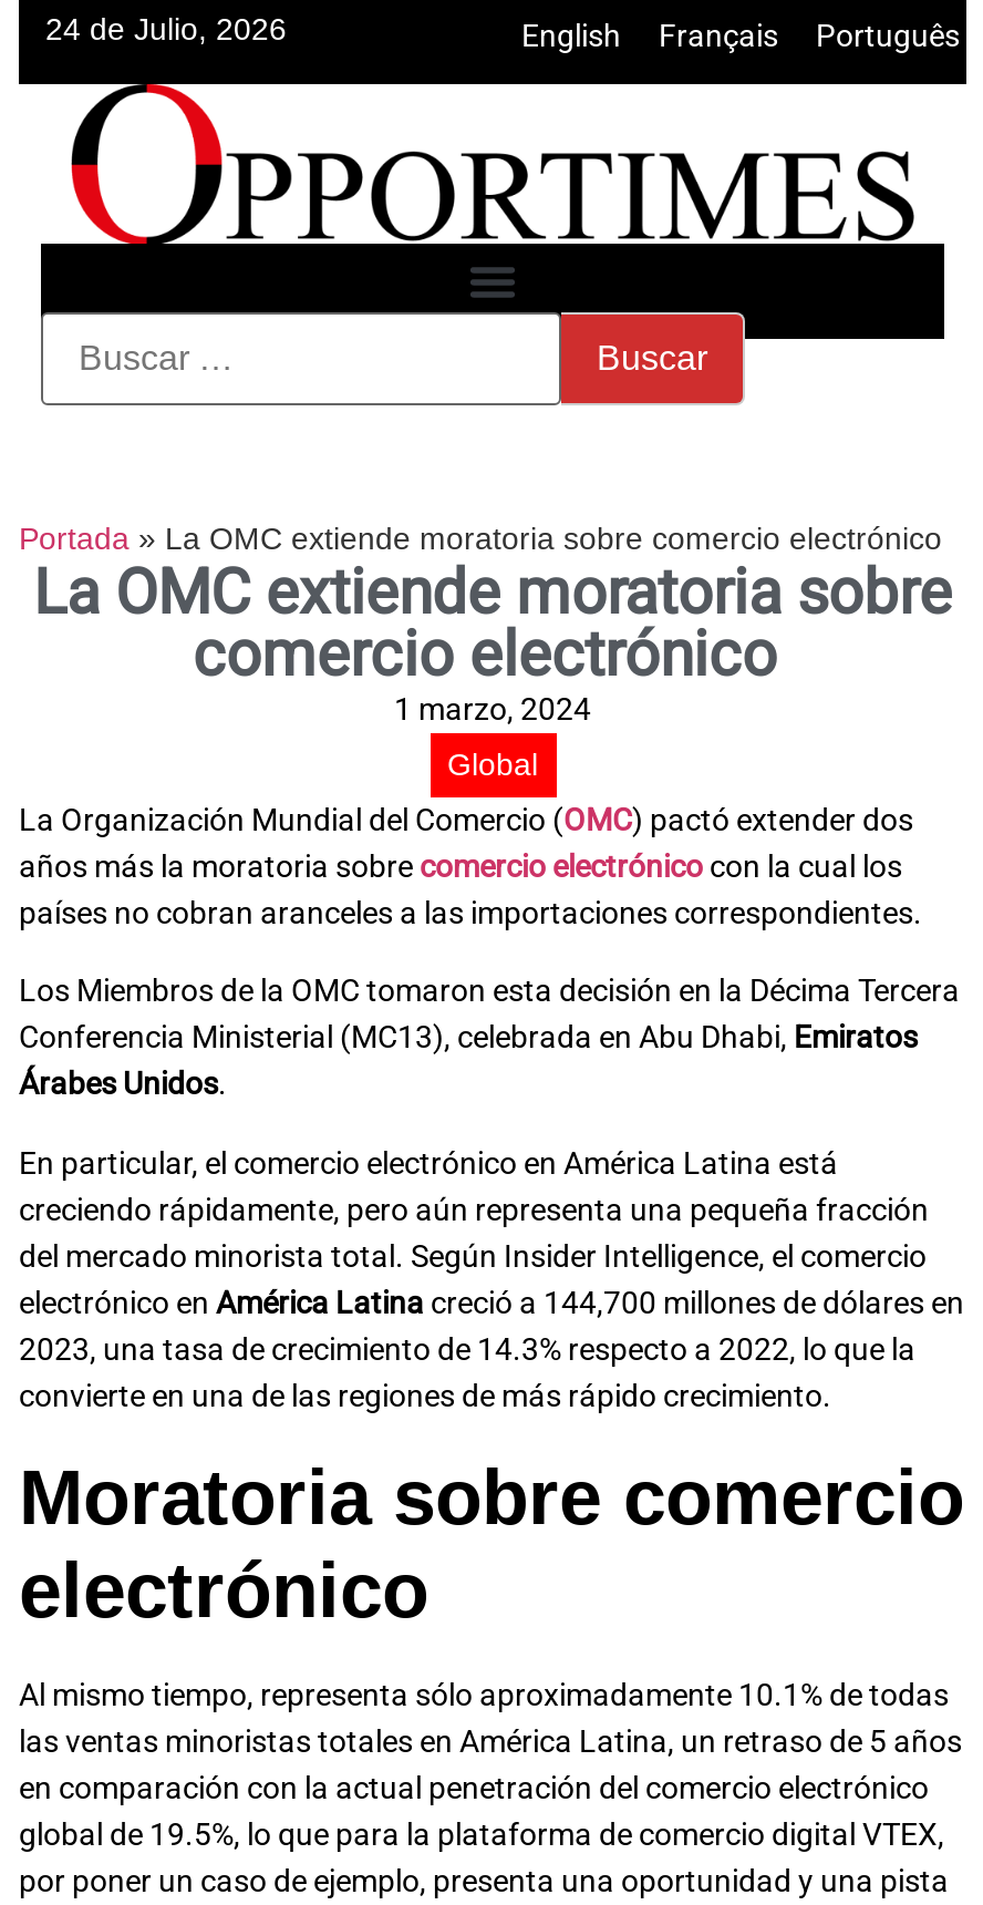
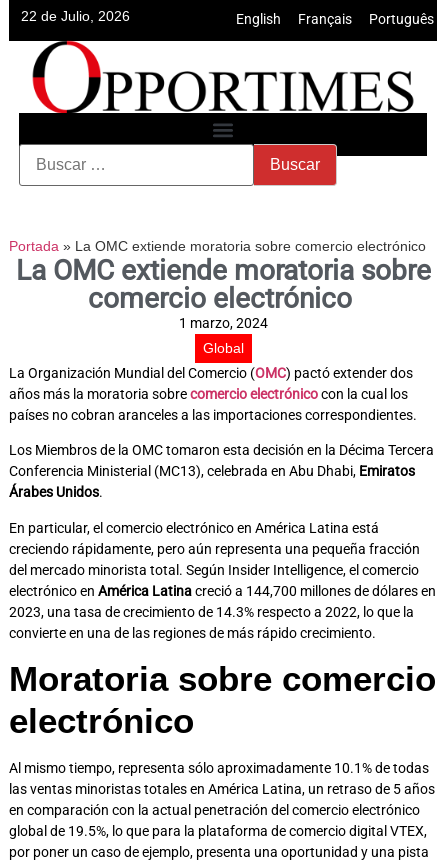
[45,11,287,47] 24 de Julio, 2026 -> [21,8,130,24] 22 de Julio, 2026

